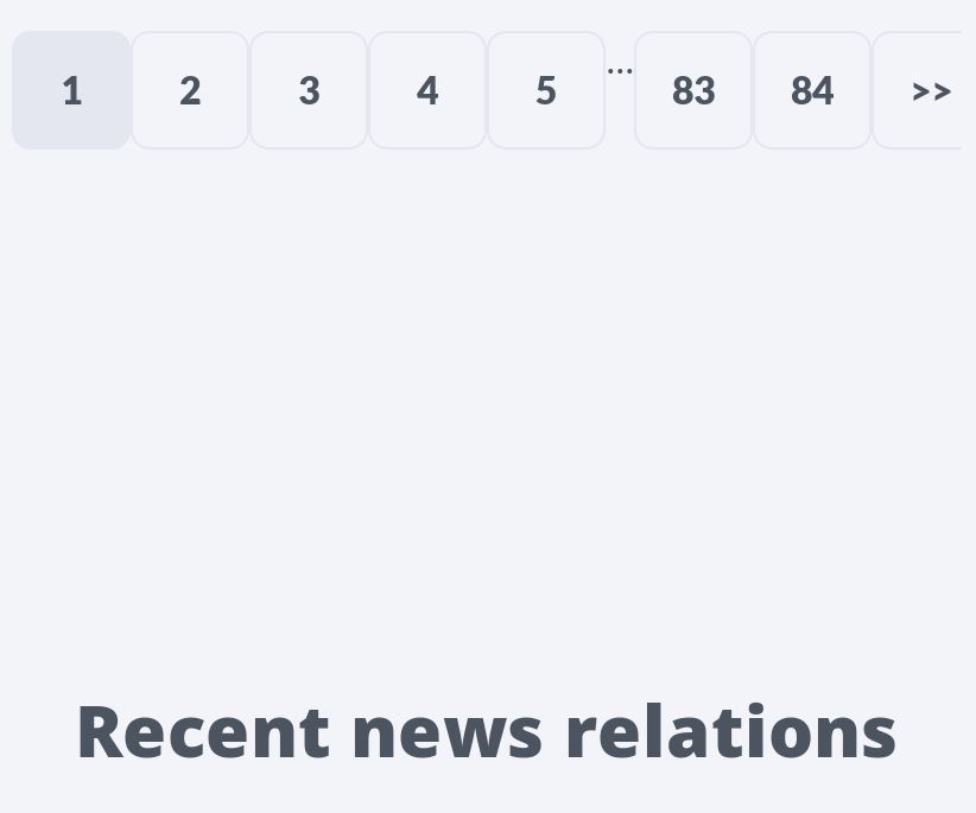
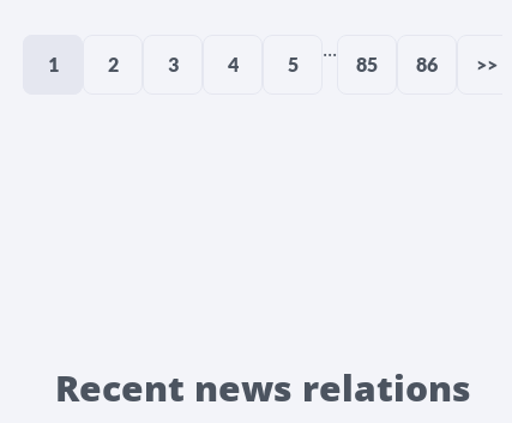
[672,67,715,112] 83 -> [356,53,378,76] 85
[791,67,834,112] 84 -> [416,53,438,76] 86

